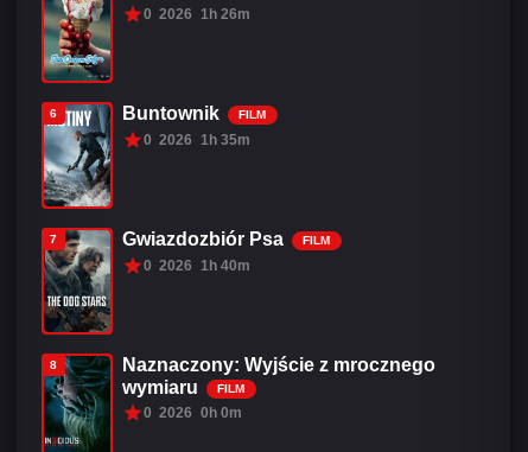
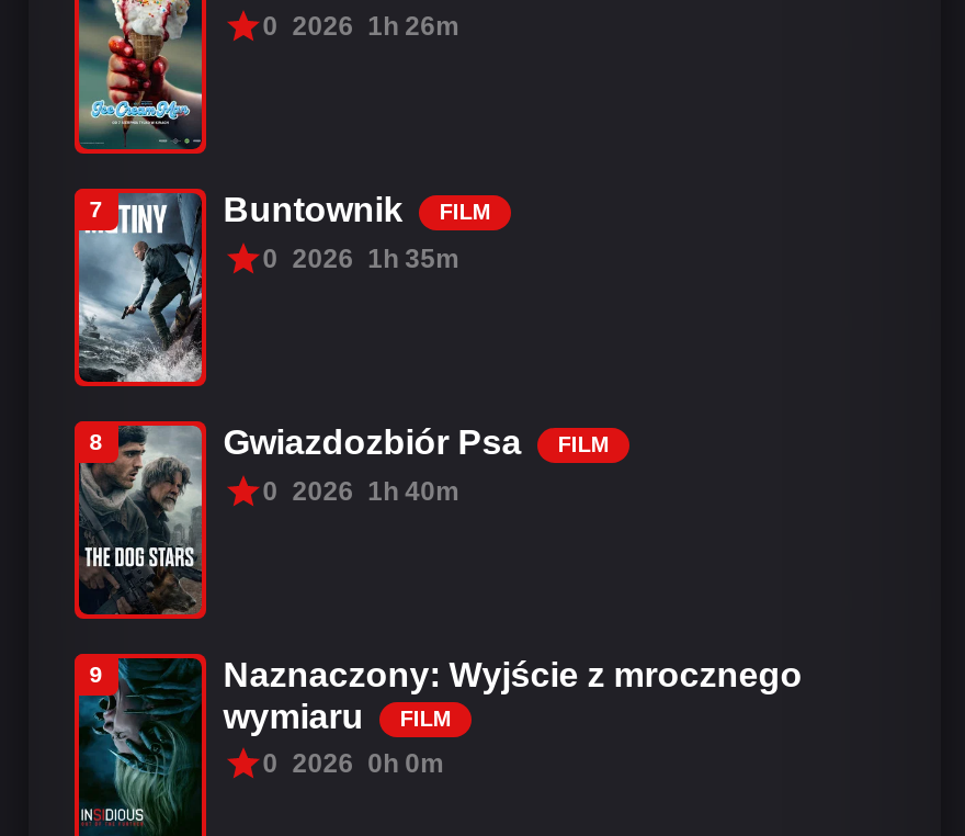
[50,107,57,120] 6 -> [89,198,103,222] 7
[50,233,57,246] 7 -> [89,431,103,455] 8
[50,359,57,372] 8 -> [89,663,103,687] 9

